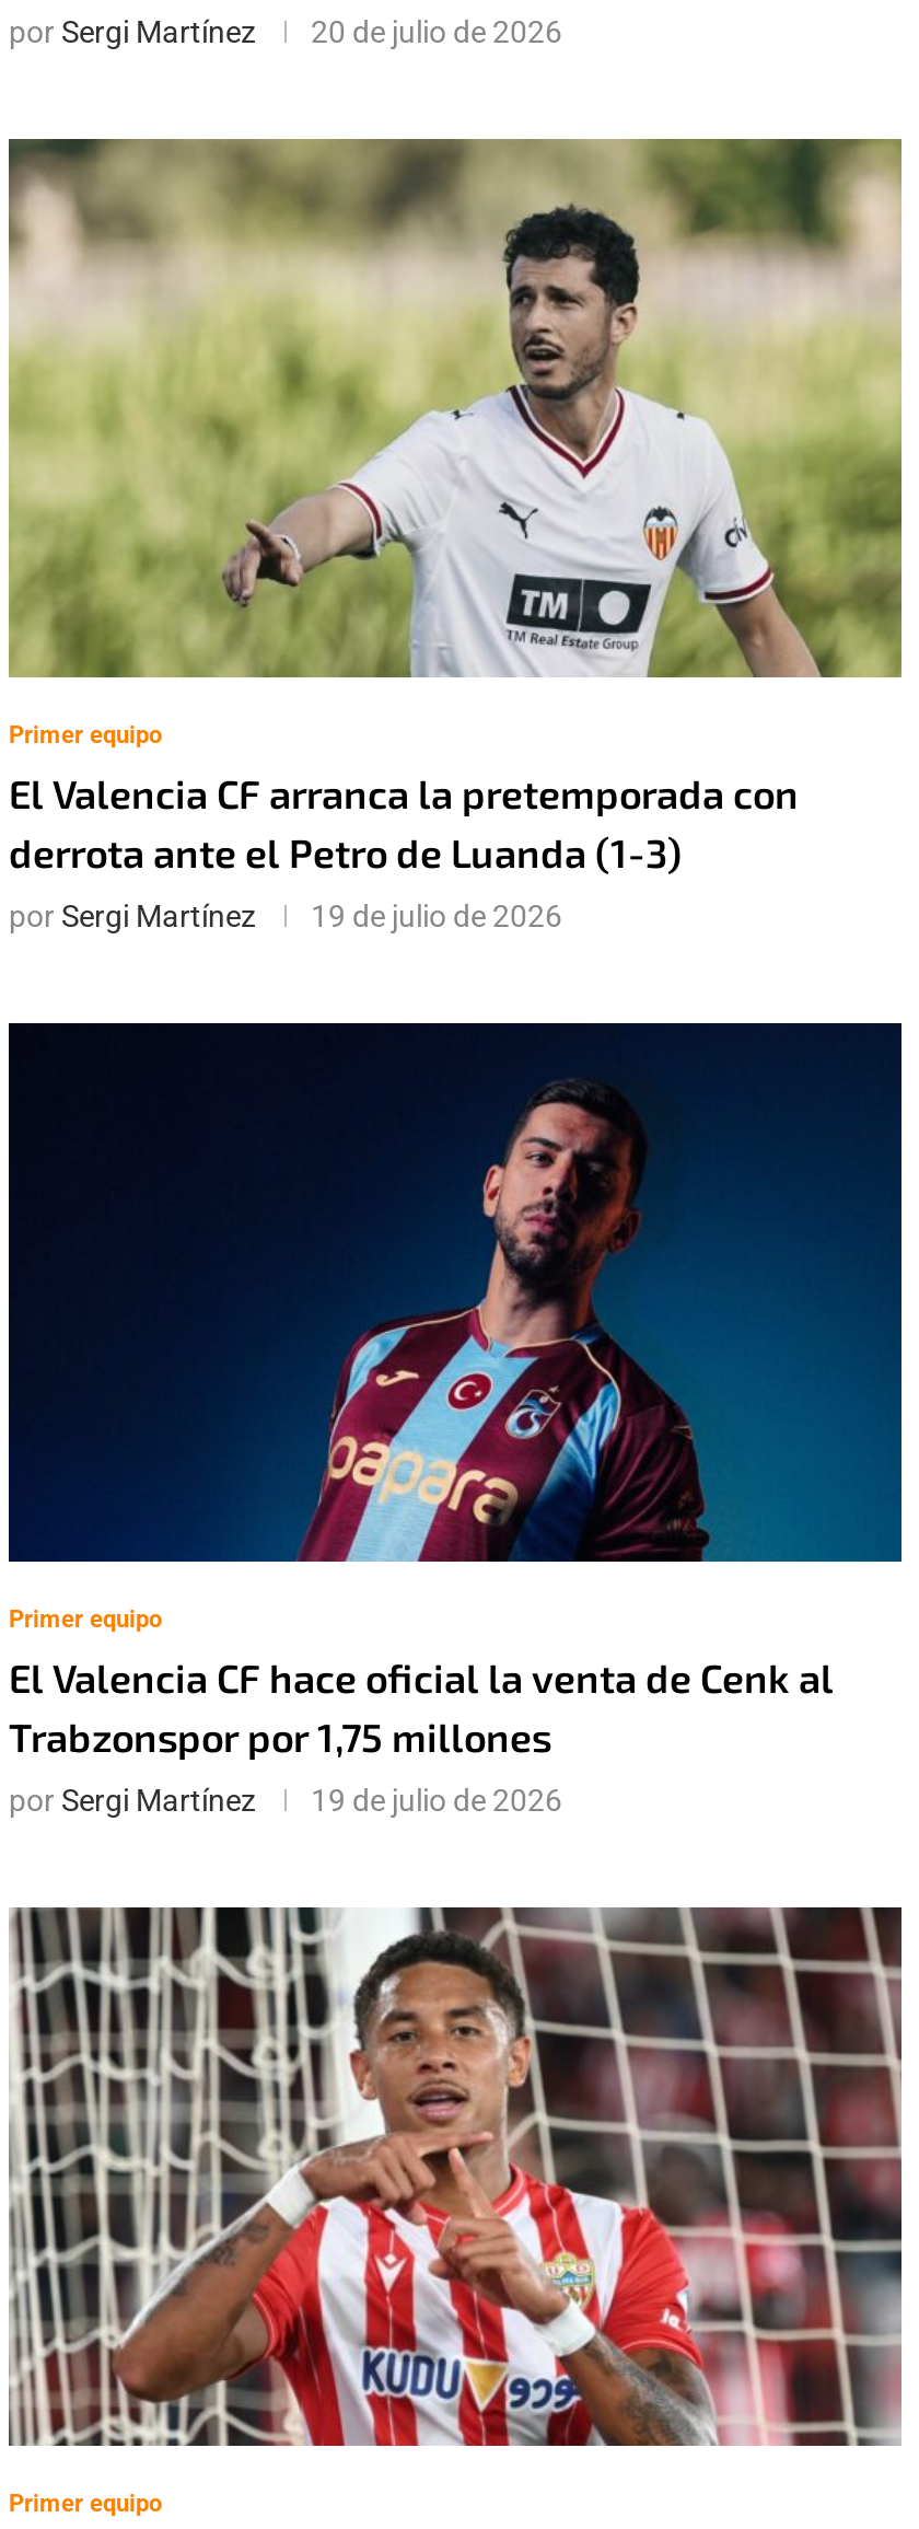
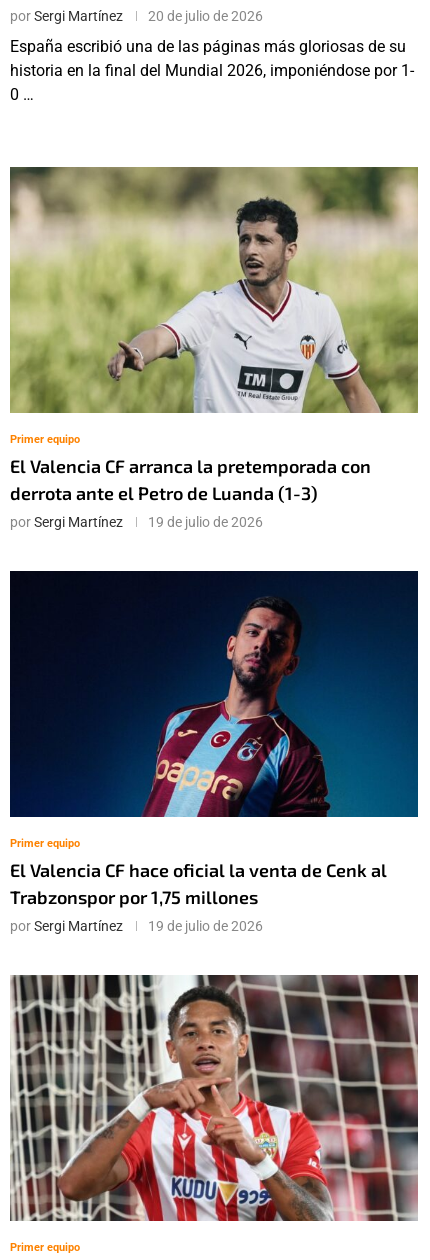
none -> [10,37,414,104] España escribió una de las páginas más gloriosas de su | historia en la final del Mundial 2026, imponiéndose por 1- | 0 …

